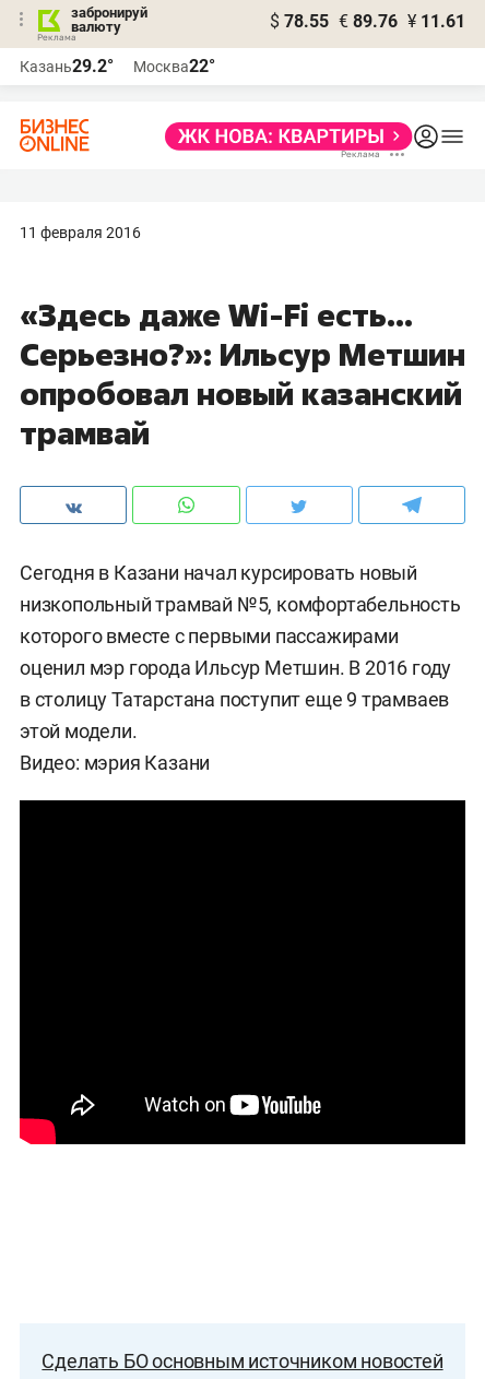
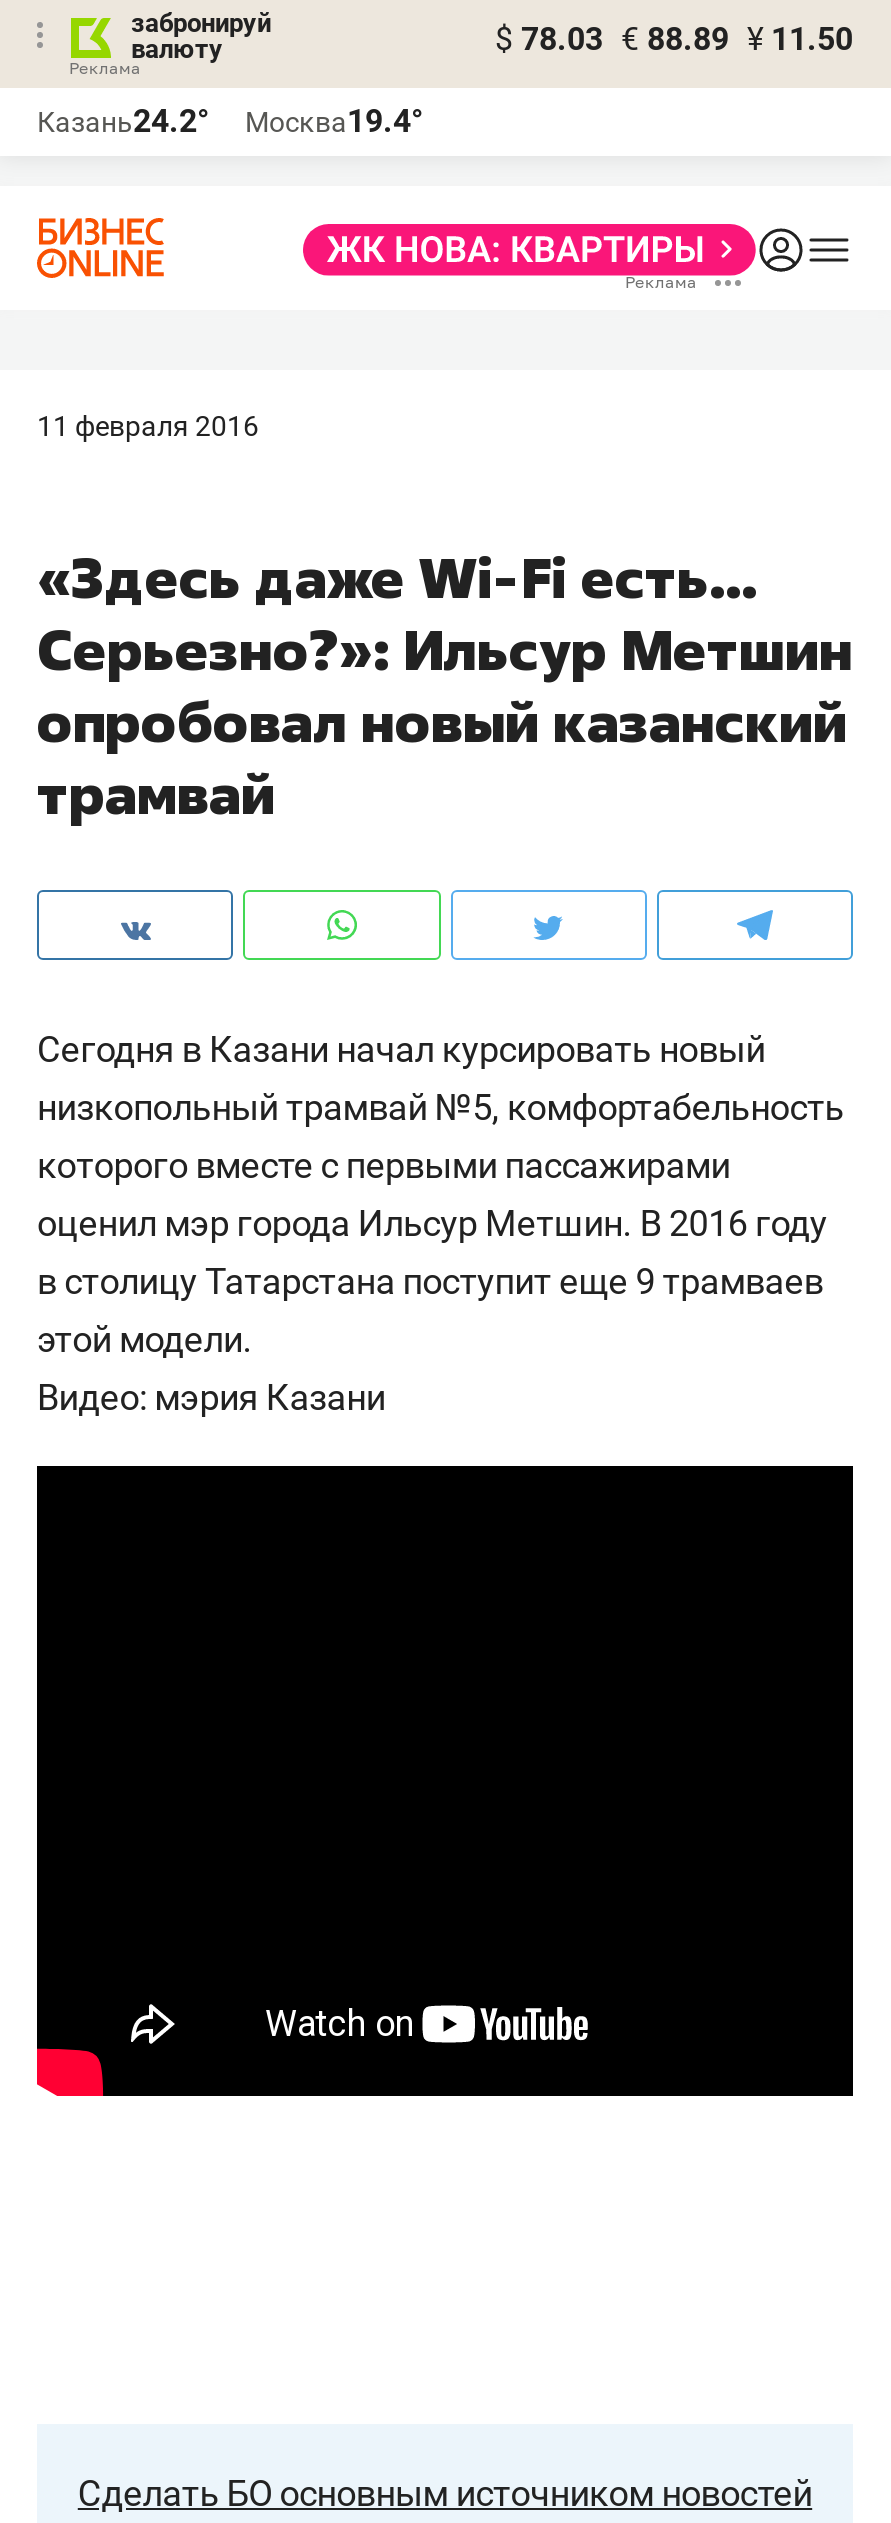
[270,11,465,32] $ 78.55 € 89.76 ¥ 11.61 -> [495,20,853,58] $ 78.03 € 88.89 ¥ 11.50
[20,56,114,76] Казань29.2° -> [37,102,209,140] Казань24.2°
[133,56,215,76] Москва22° -> [245,102,423,140] Москва19.4°

